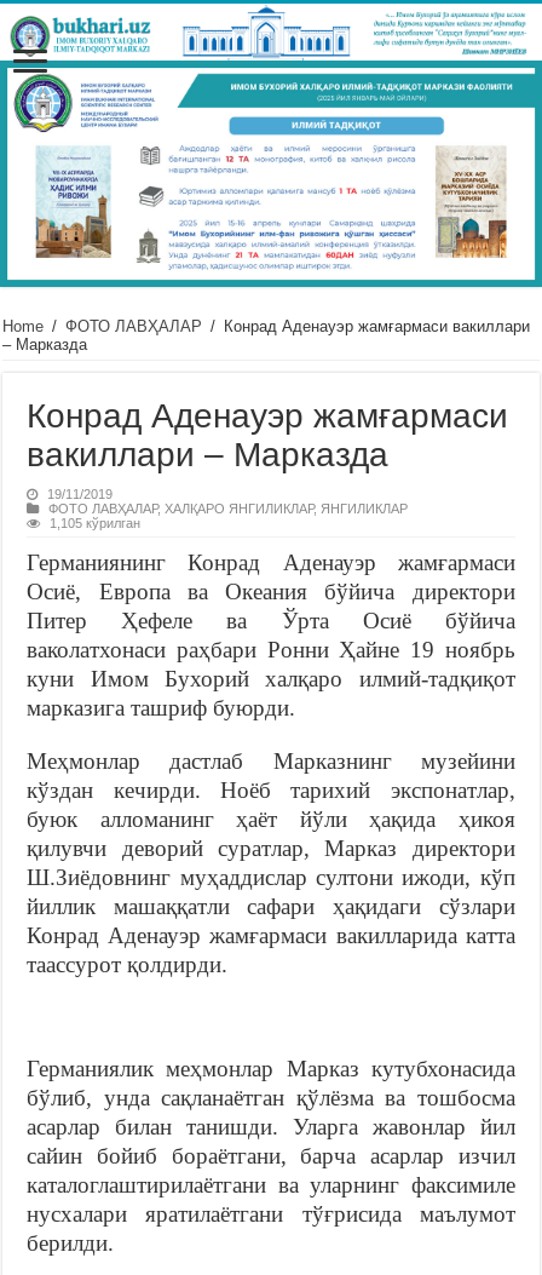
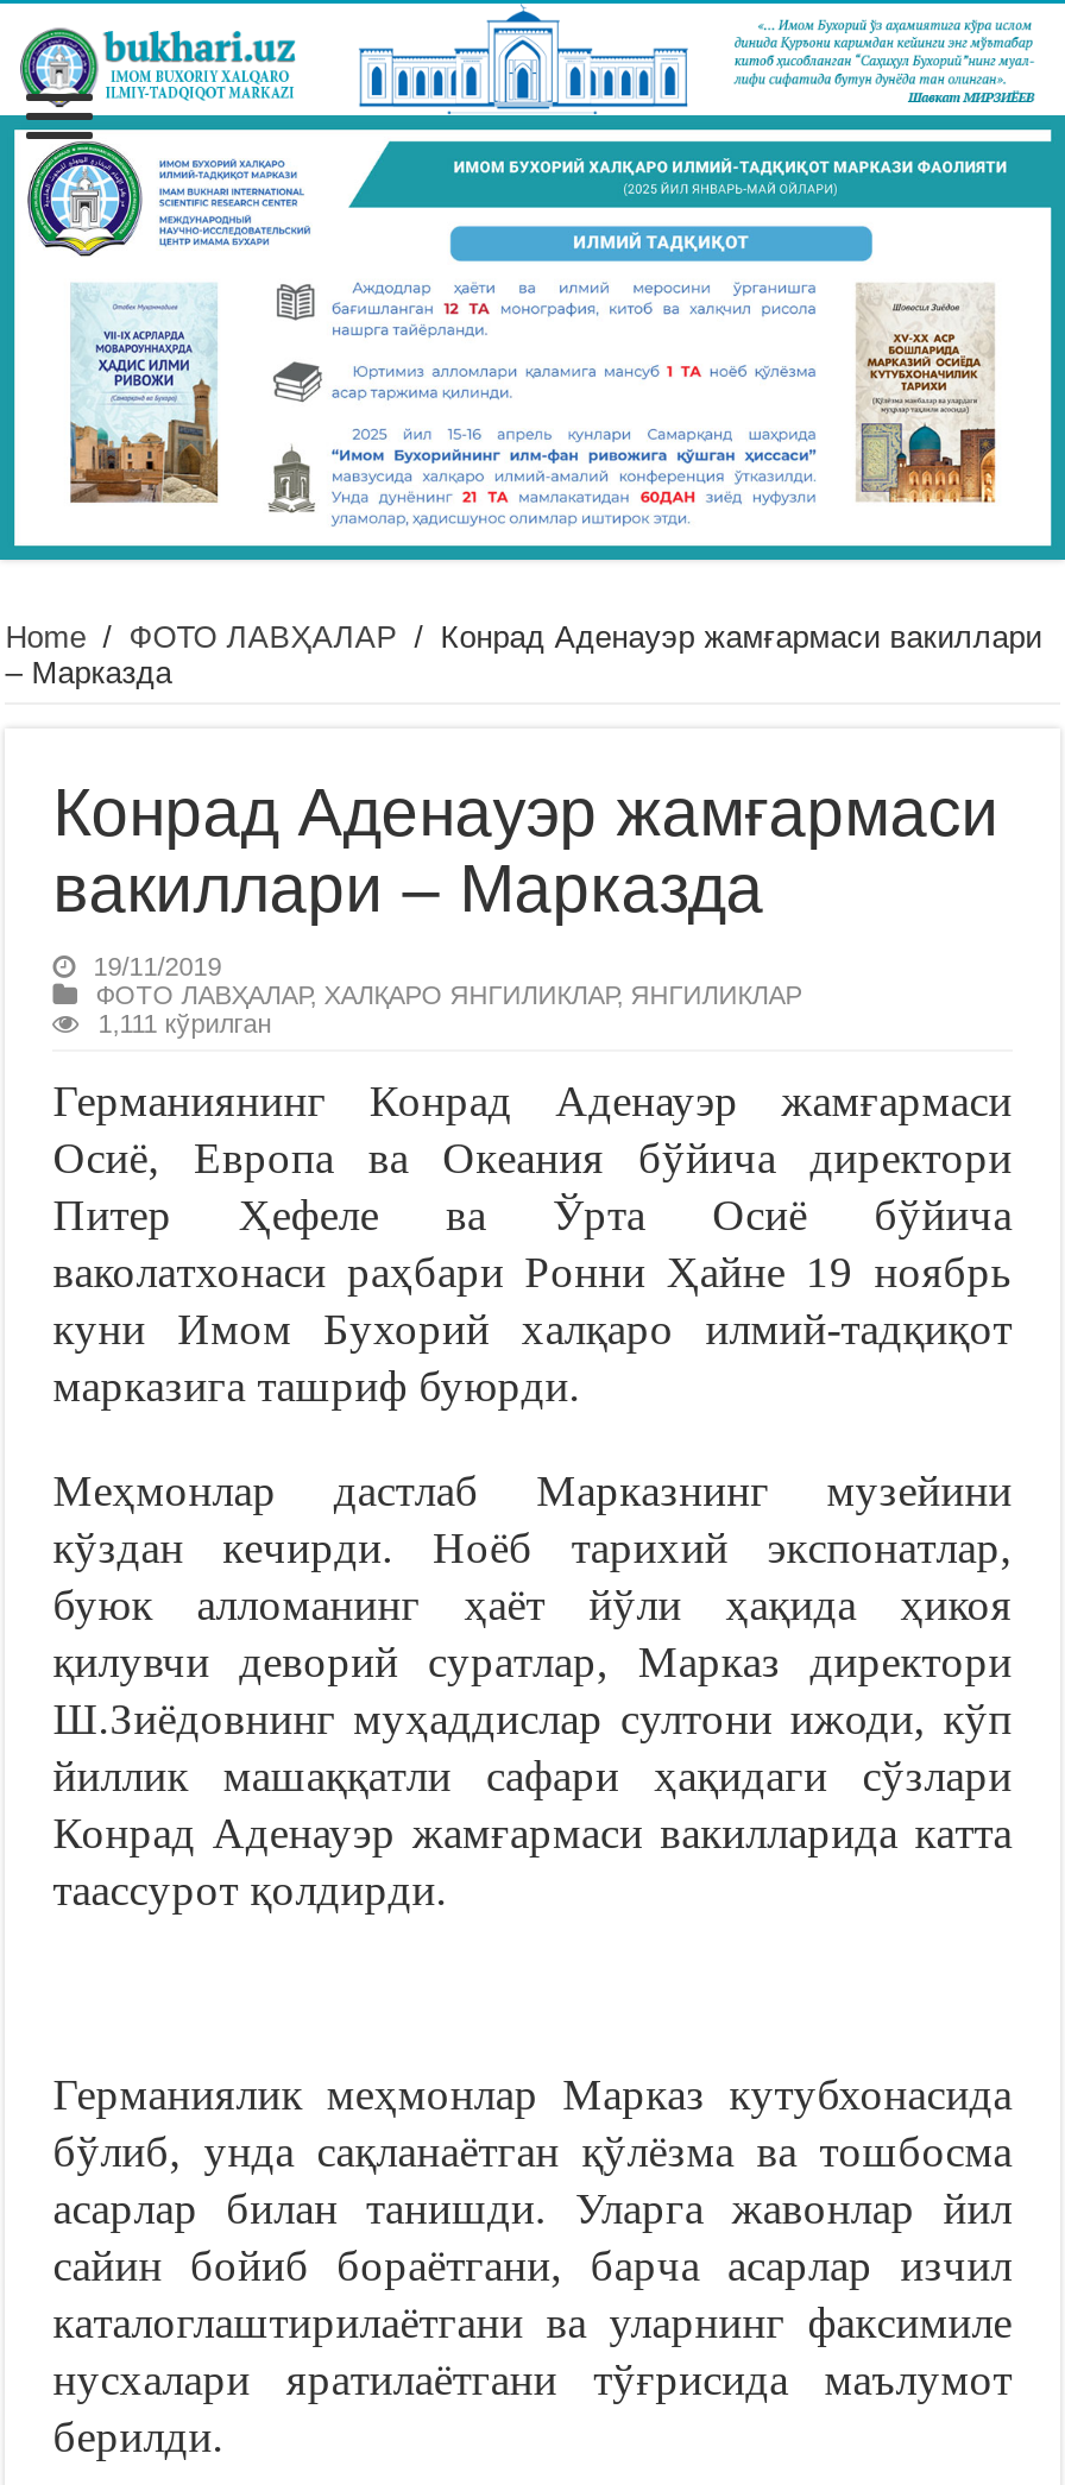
[50,516,141,531] 1,105 кўрилган -> [98,1010,271,1038] 1,111 кўрилган

